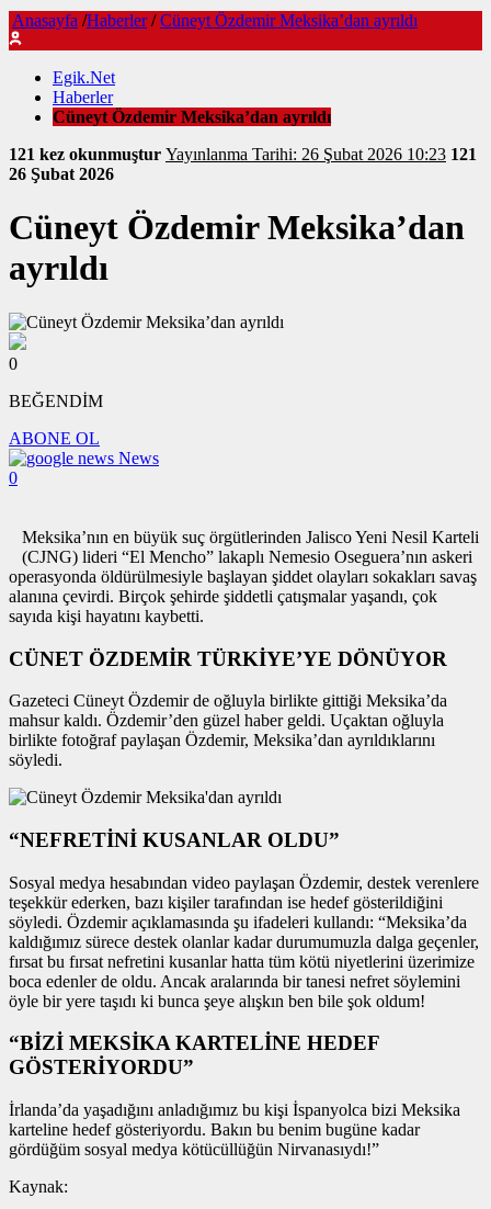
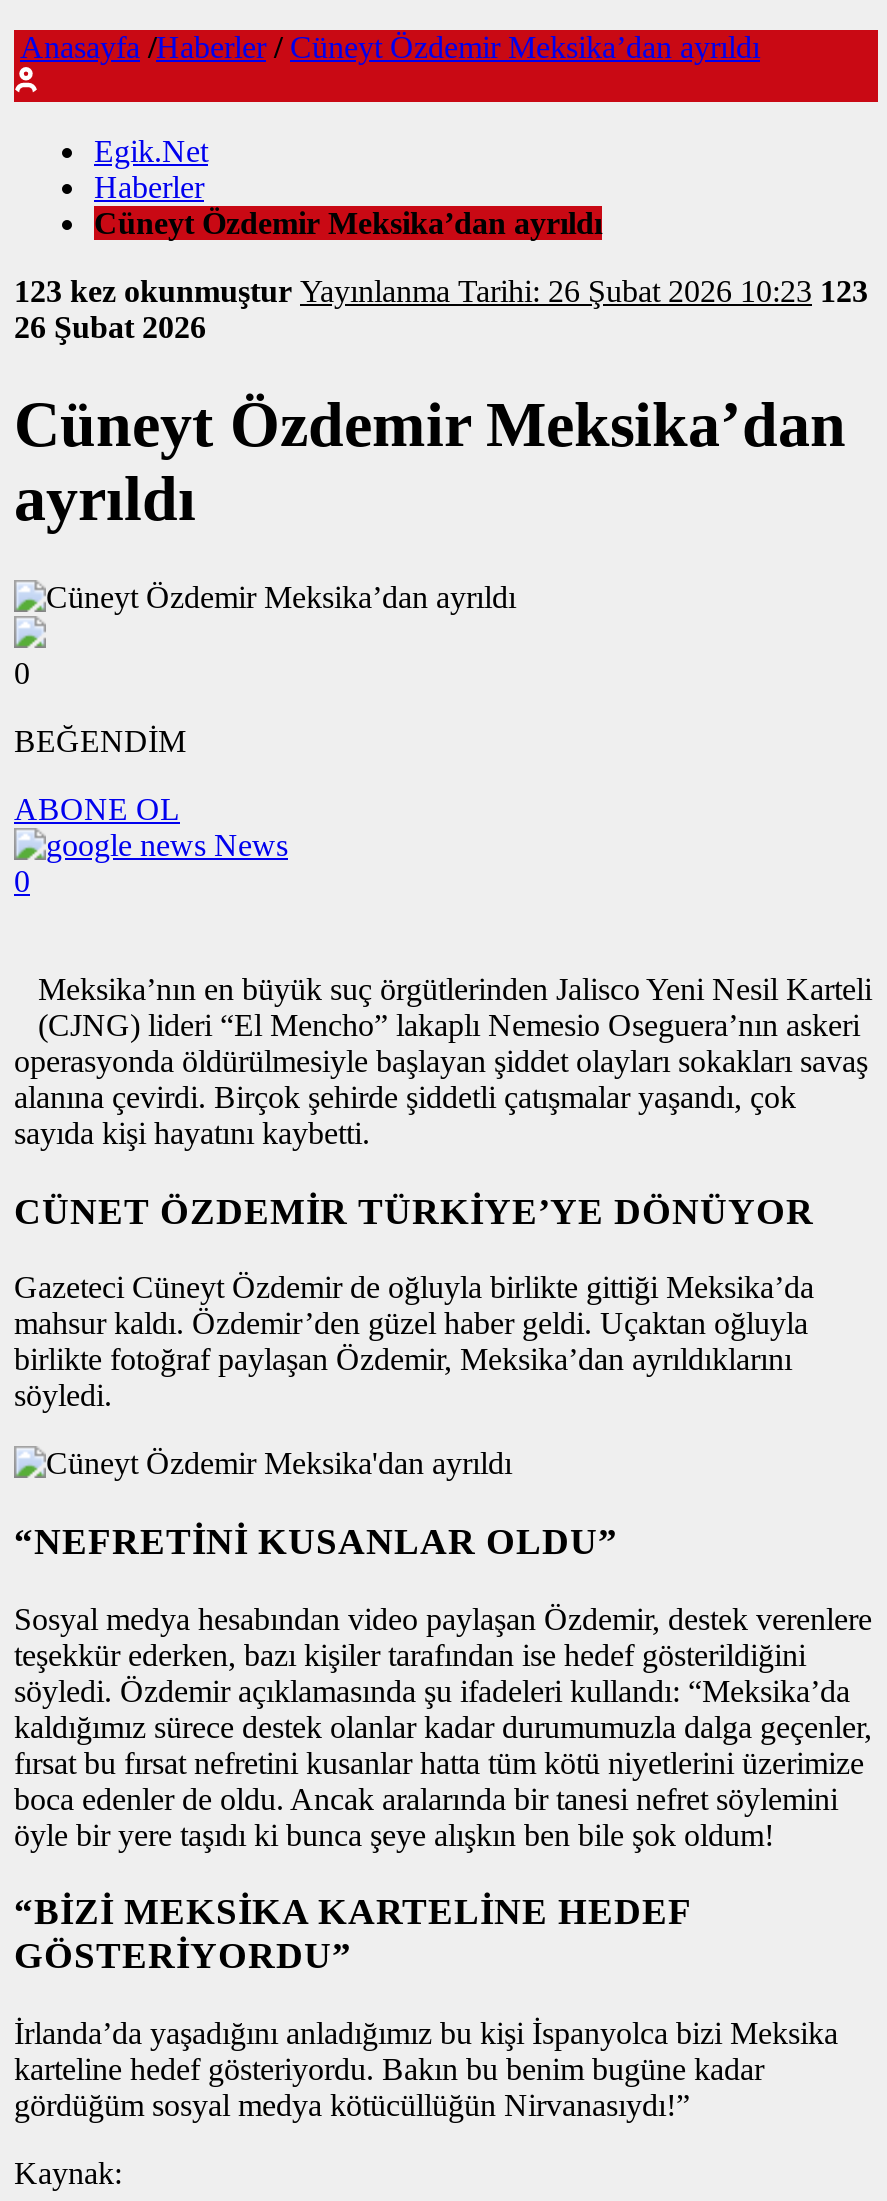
[9,145,477,163] 121 kez okunmuştur Yayınlanma Tarihi: 26 Şubat 2026 10:23 121 -> [14,274,868,308] 123 kez okunmuştur Yayınlanma Tarihi: 26 Şubat 2026 10:23 123

